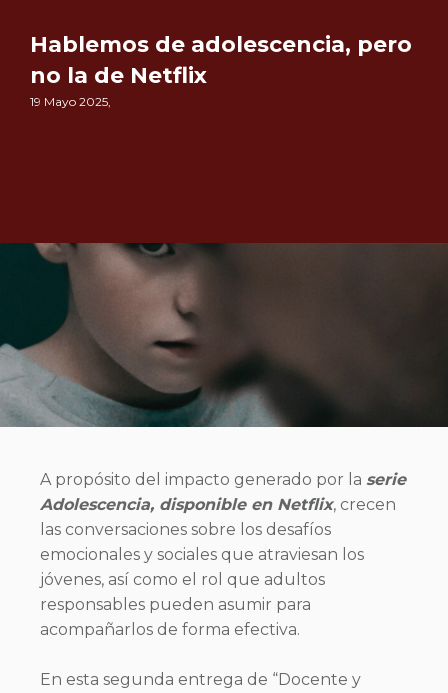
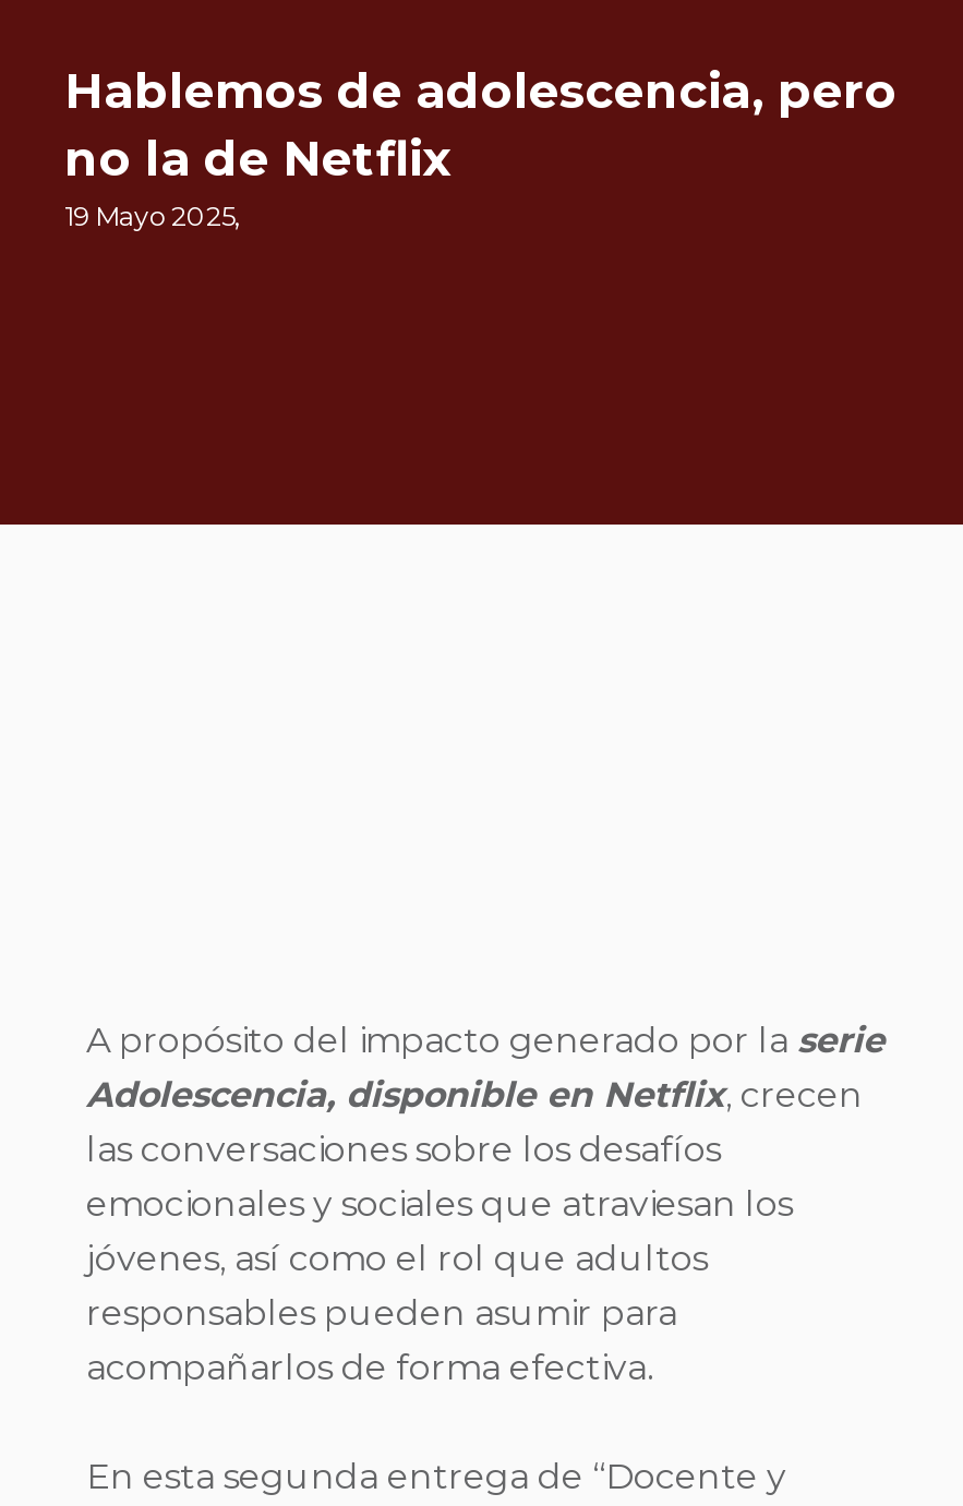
[3,242,445,428] [image] -> none

